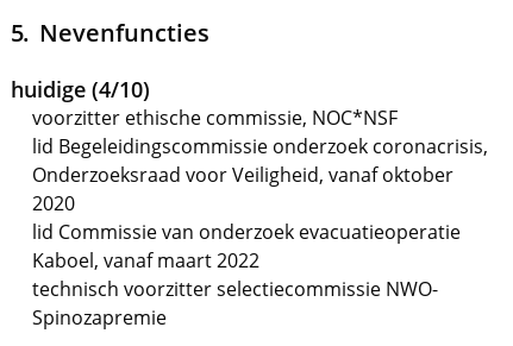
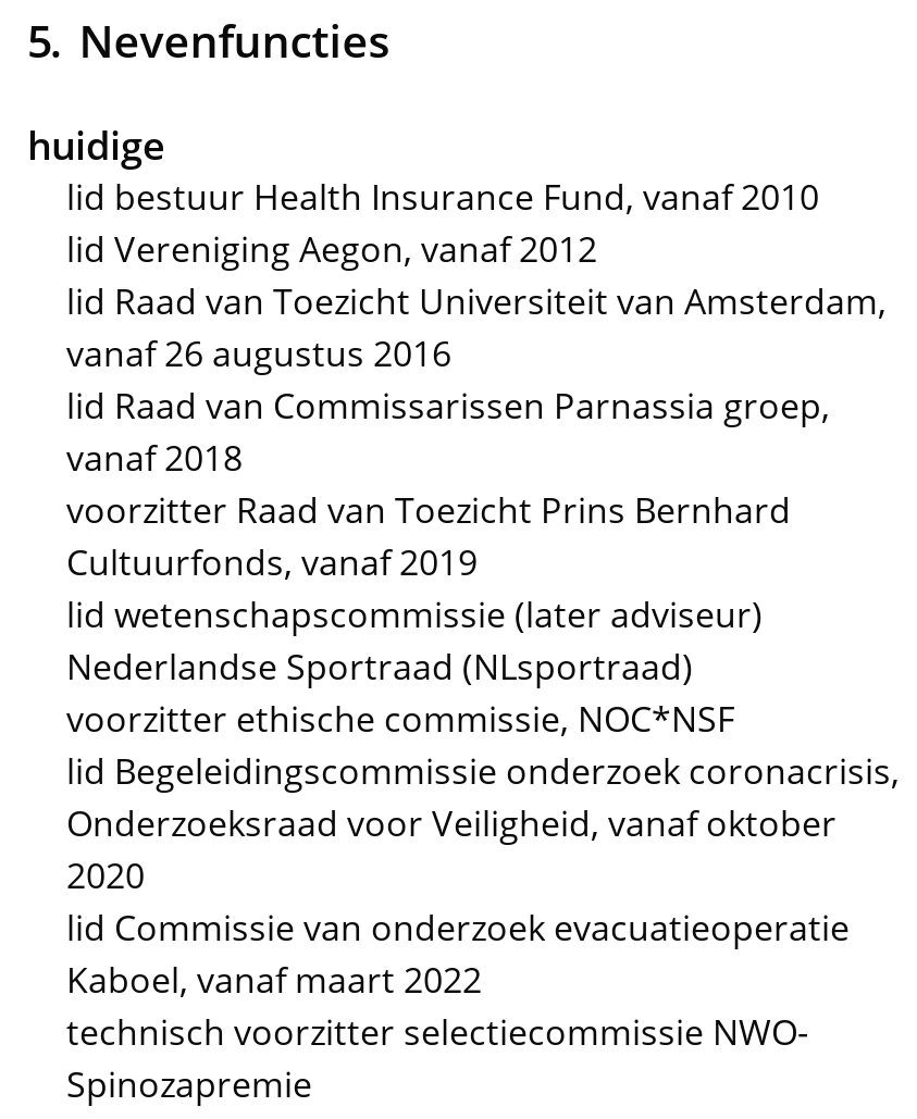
[11,75,150,103] huidige (4/10) -> [27,119,887,691] huidige | lid bestuur Health Insurance Fund, vanaf 2010 | lid Vereniging Aegon, vanaf 2012 | lid Raad van Toezicht Universiteit van Amsterdam, | vanaf 26 augustus 2016 | lid Raad van Commissarissen Parnassia groep, | vanaf 2018 | voorzitter Raad van Toezicht Prins Bernhard | Cultuurfonds, vanaf 2019 | lid wetenschapscommissie (later adviseur) | Nederlandse Sportraad (NLsportraad)

